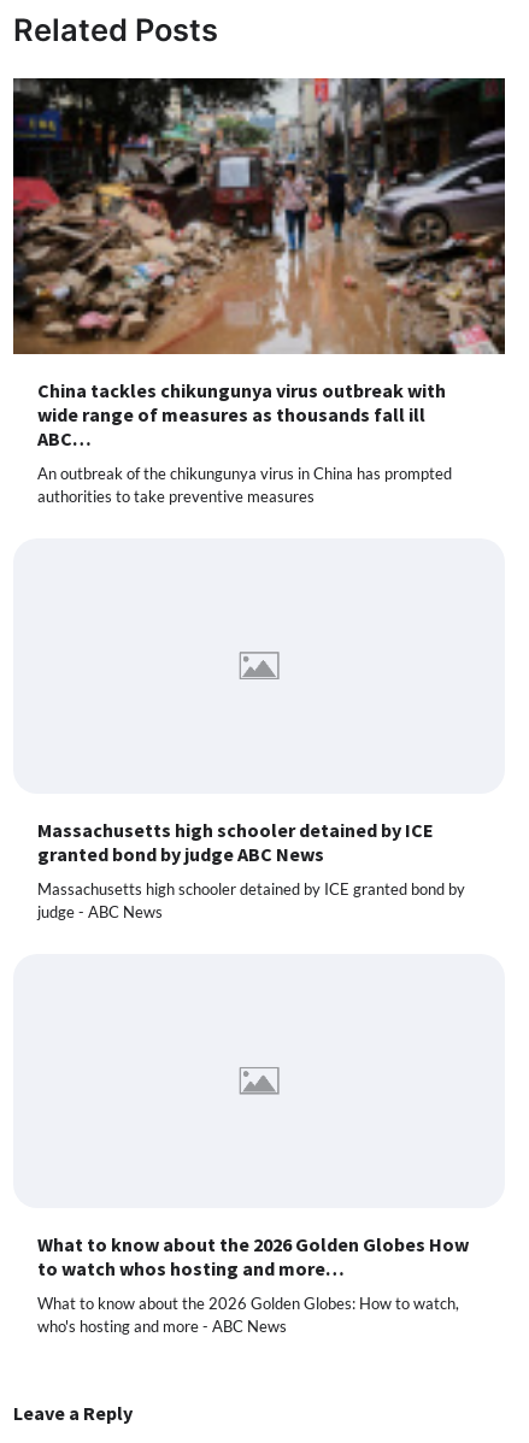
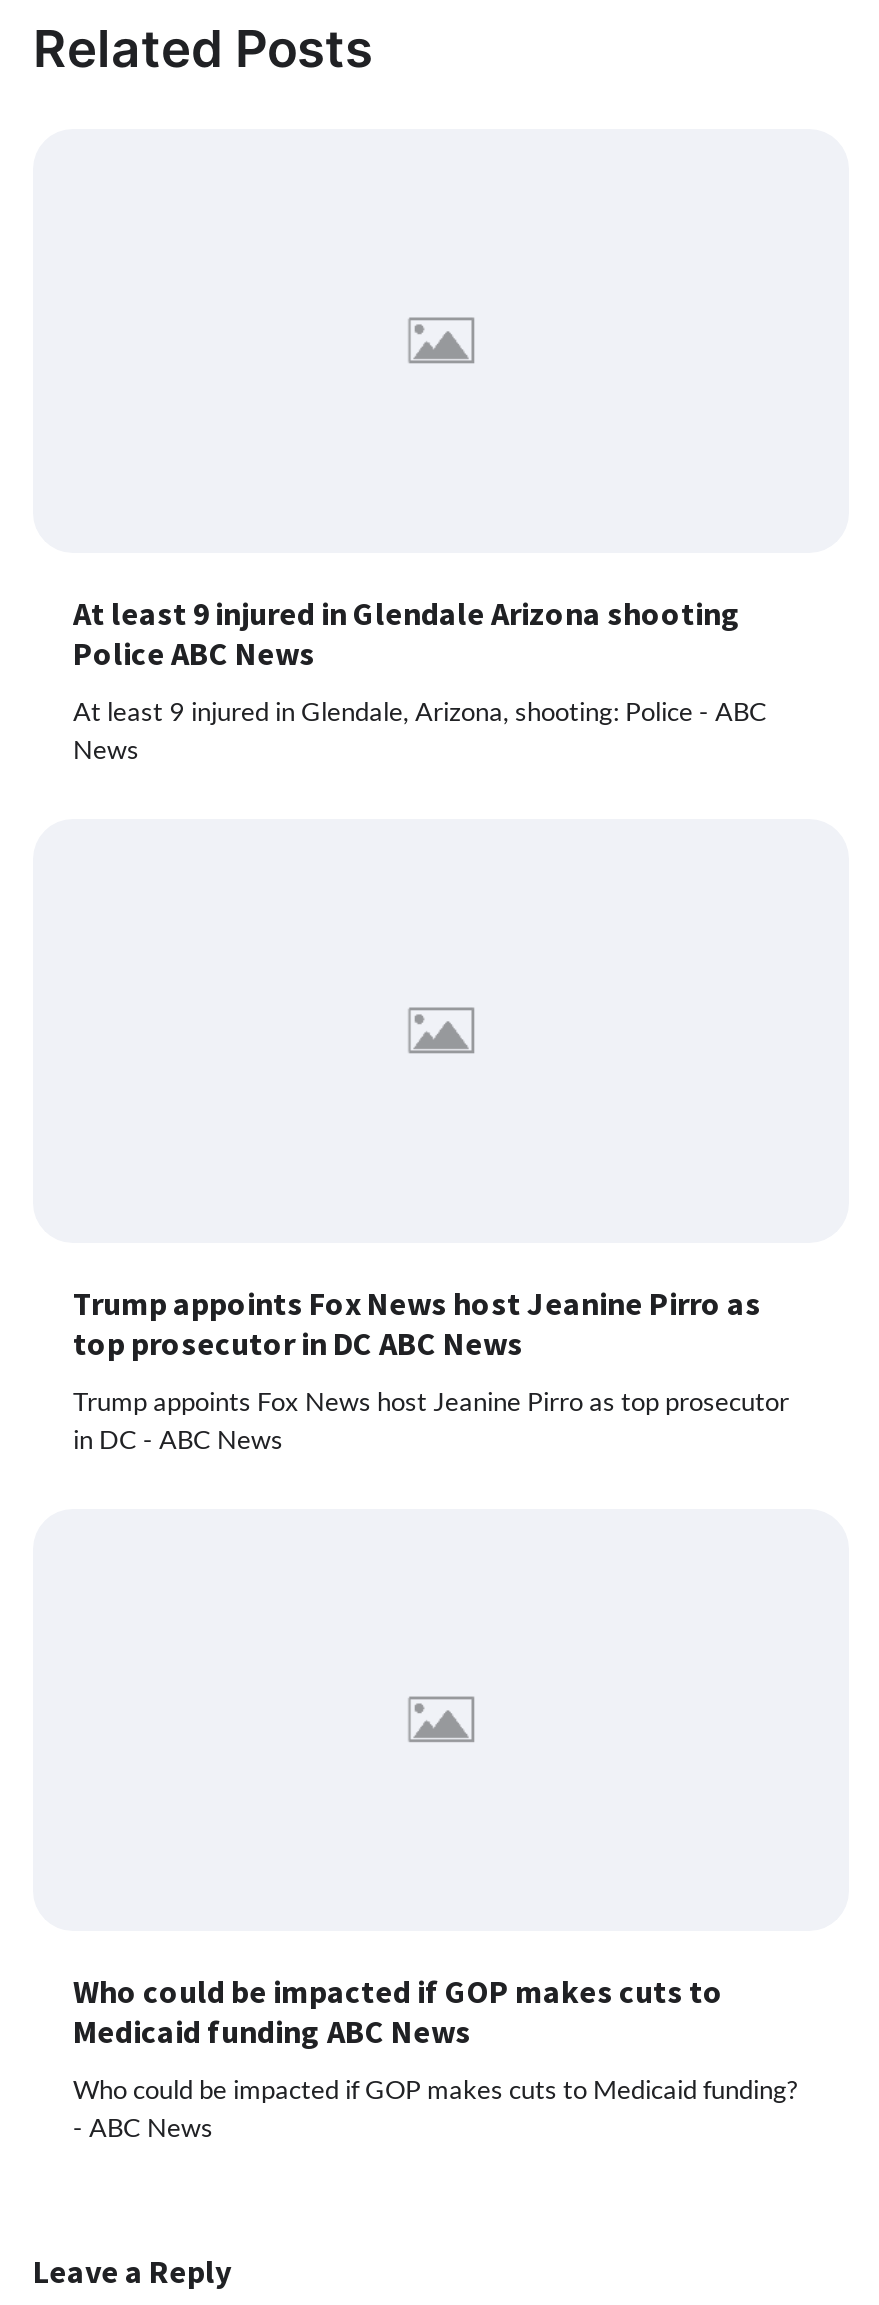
[12,77,506,355] [image] -> none
[37,378,446,450] China tackles chikungunya virus outbreak with | wide range of measures as thousands fall ill | ABC… -> [73,593,741,673] At least 9 injured in Glendale Arizona shooting | Police ABC News
[37,464,452,506] An outbreak of the chikungunya virus in China has prompted | authorities to take preventive measures -> [73,695,767,765] At least 9 injured in Glendale, Arizona, shooting: Police - ABC | News
[37,817,434,865] Massachusetts high schooler detained by ICE | granted bond by judge ABC News -> [73,1282,761,1362] Trump appoints Fox News host Jeanine Pirro as | top prosecutor in DC ABC News
[37,879,465,921] Massachusetts high schooler detained by ICE granted bond by | judge - ABC News -> [73,1384,789,1454] Trump appoints Fox News host Jeanine Pirro as top prosecutor | in DC - ABC News
[37,1232,469,1281] What to know about the 2026 Golden Globes How | to watch whos hosting and more… -> [73,1971,723,2051] Who could be impacted if GOP makes cuts to | Medicaid funding ABC News
[37,1294,459,1336] What to know about the 2026 Golden Globes: How to watch, | who's hosting and more - ABC News -> [73,2073,797,2143] Who could be impacted if GOP makes cuts to Medicaid funding? | - ABC News

